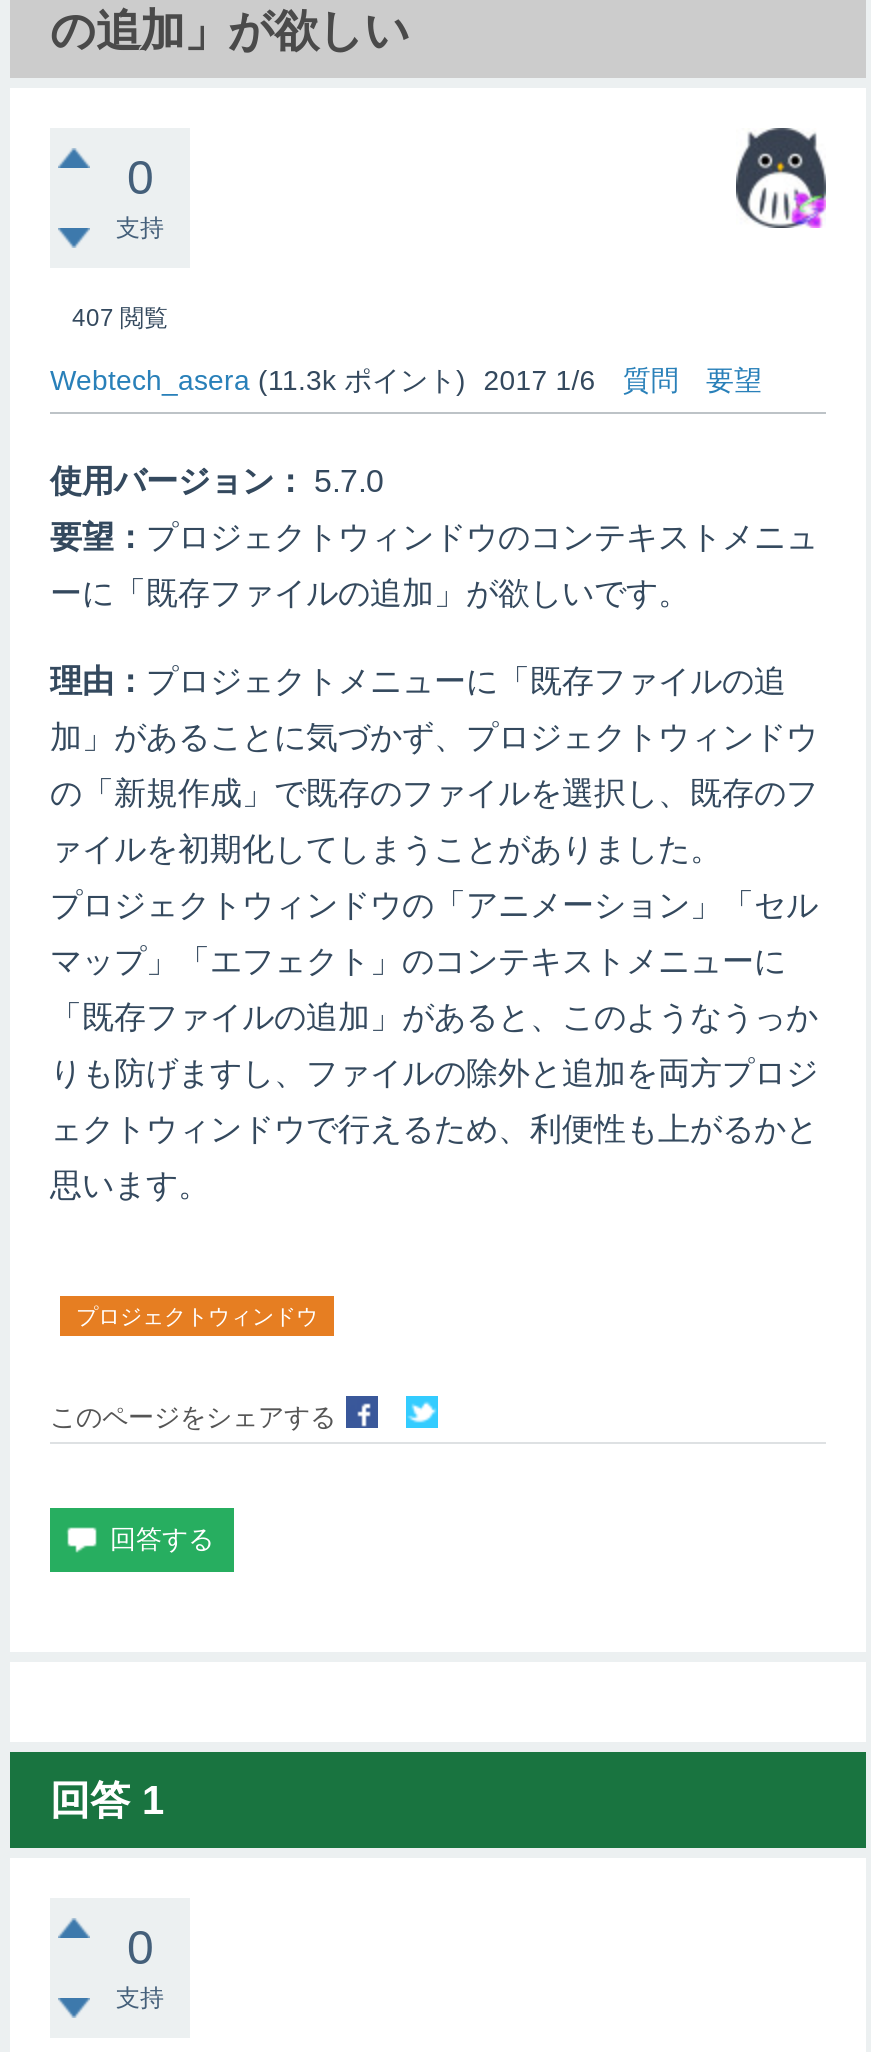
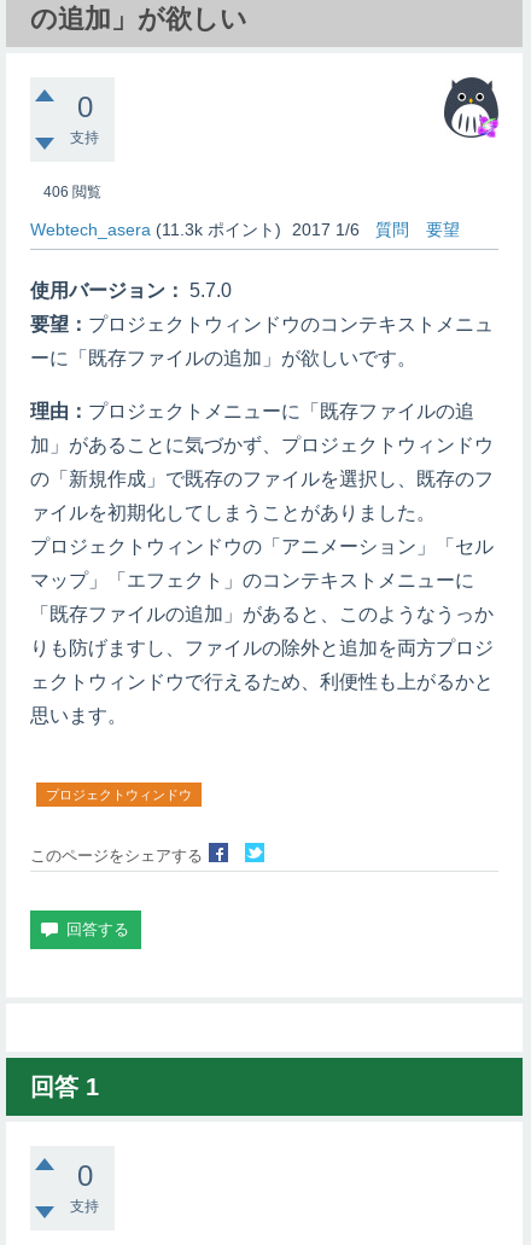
[72,305,168,333] 407閲覧 -> [43,184,101,201] 406閲覧

